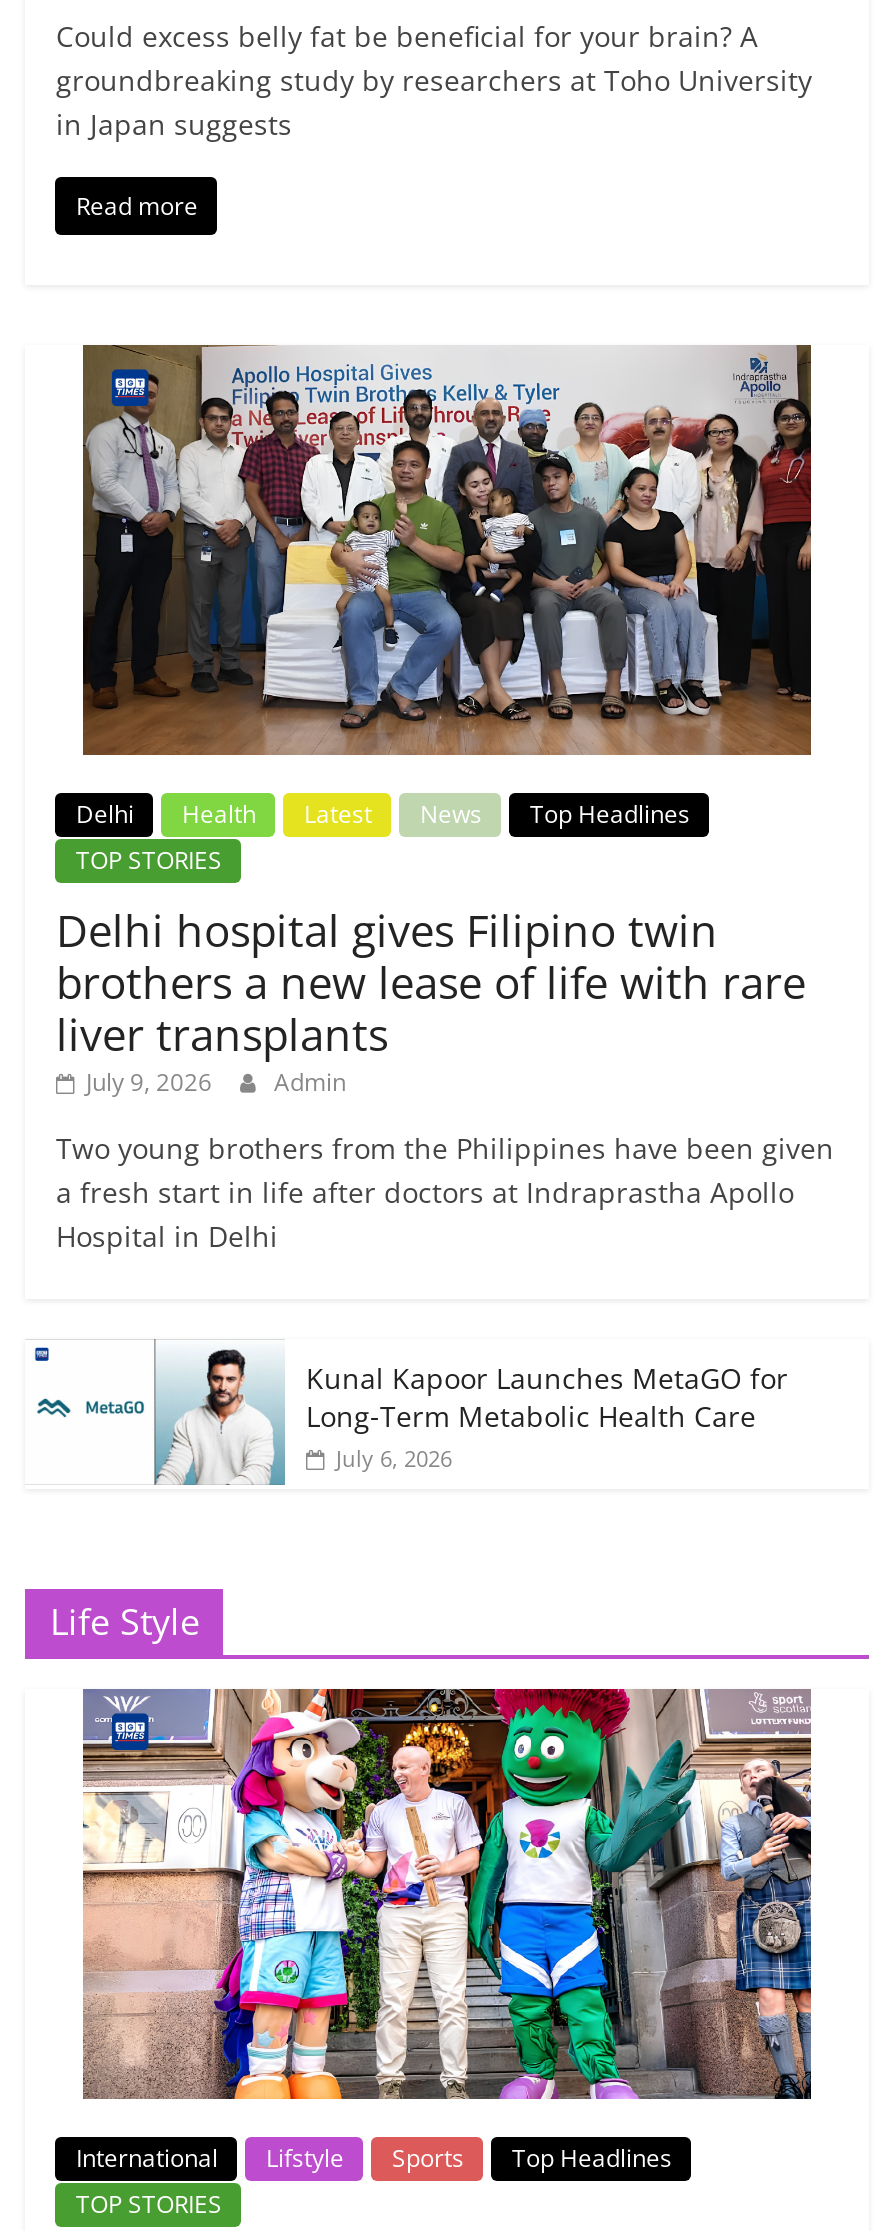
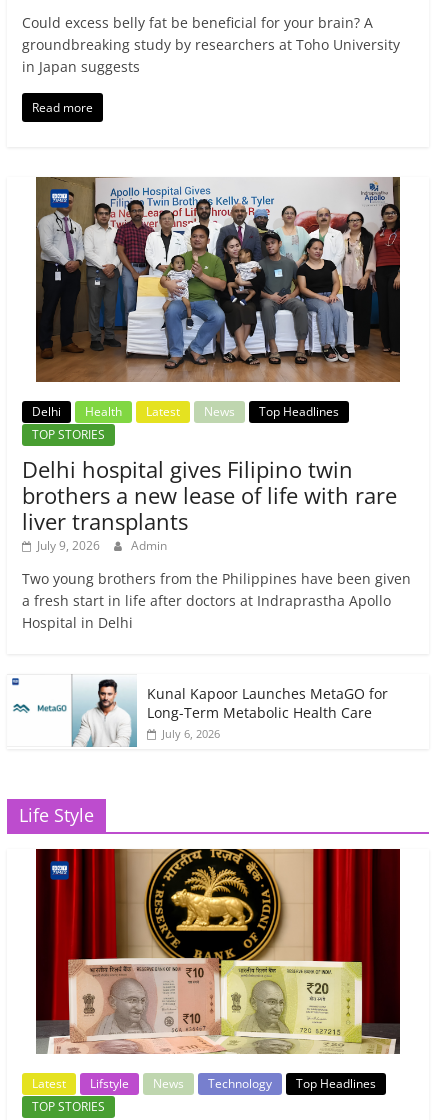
[76,1687,813,2174] [image] | International -> [32,848,401,1091] [image] | Latest
[392,2140,464,2174] Sports -> [153,1074,272,1091] News | Technology

